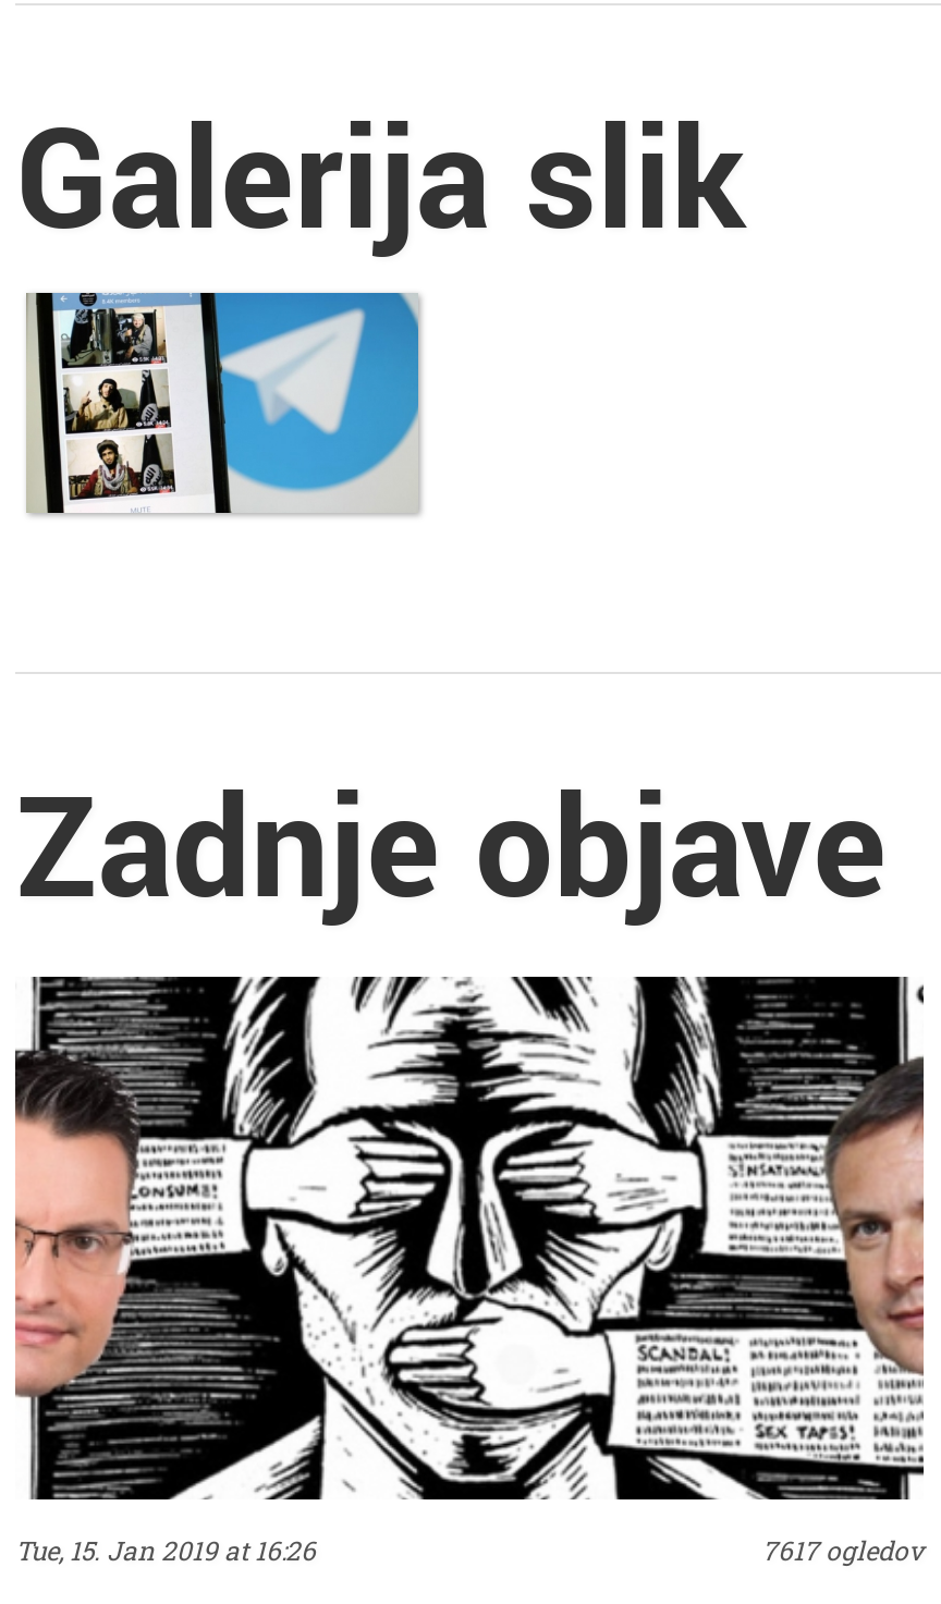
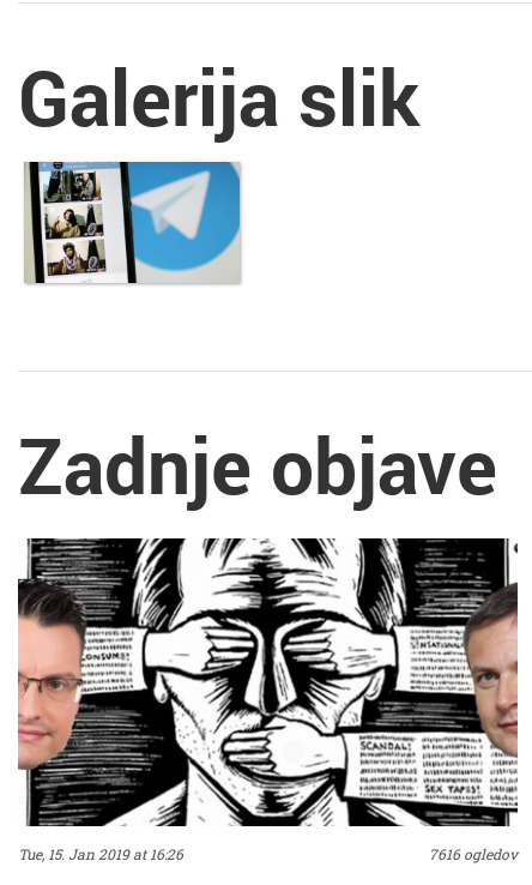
[762,1532,924,1567] 7617 ogledov -> [429,844,518,863] 7616 ogledov

